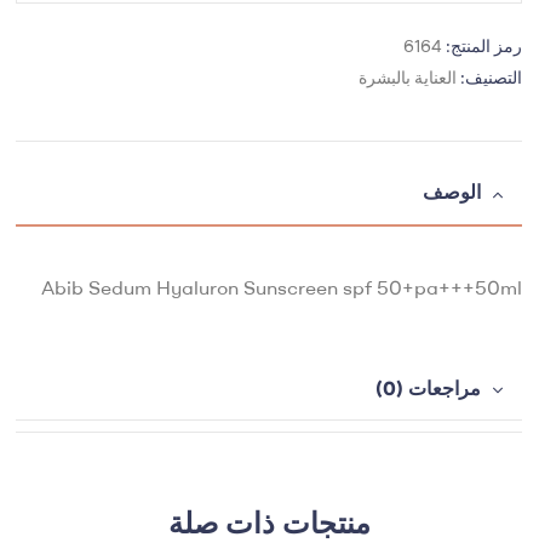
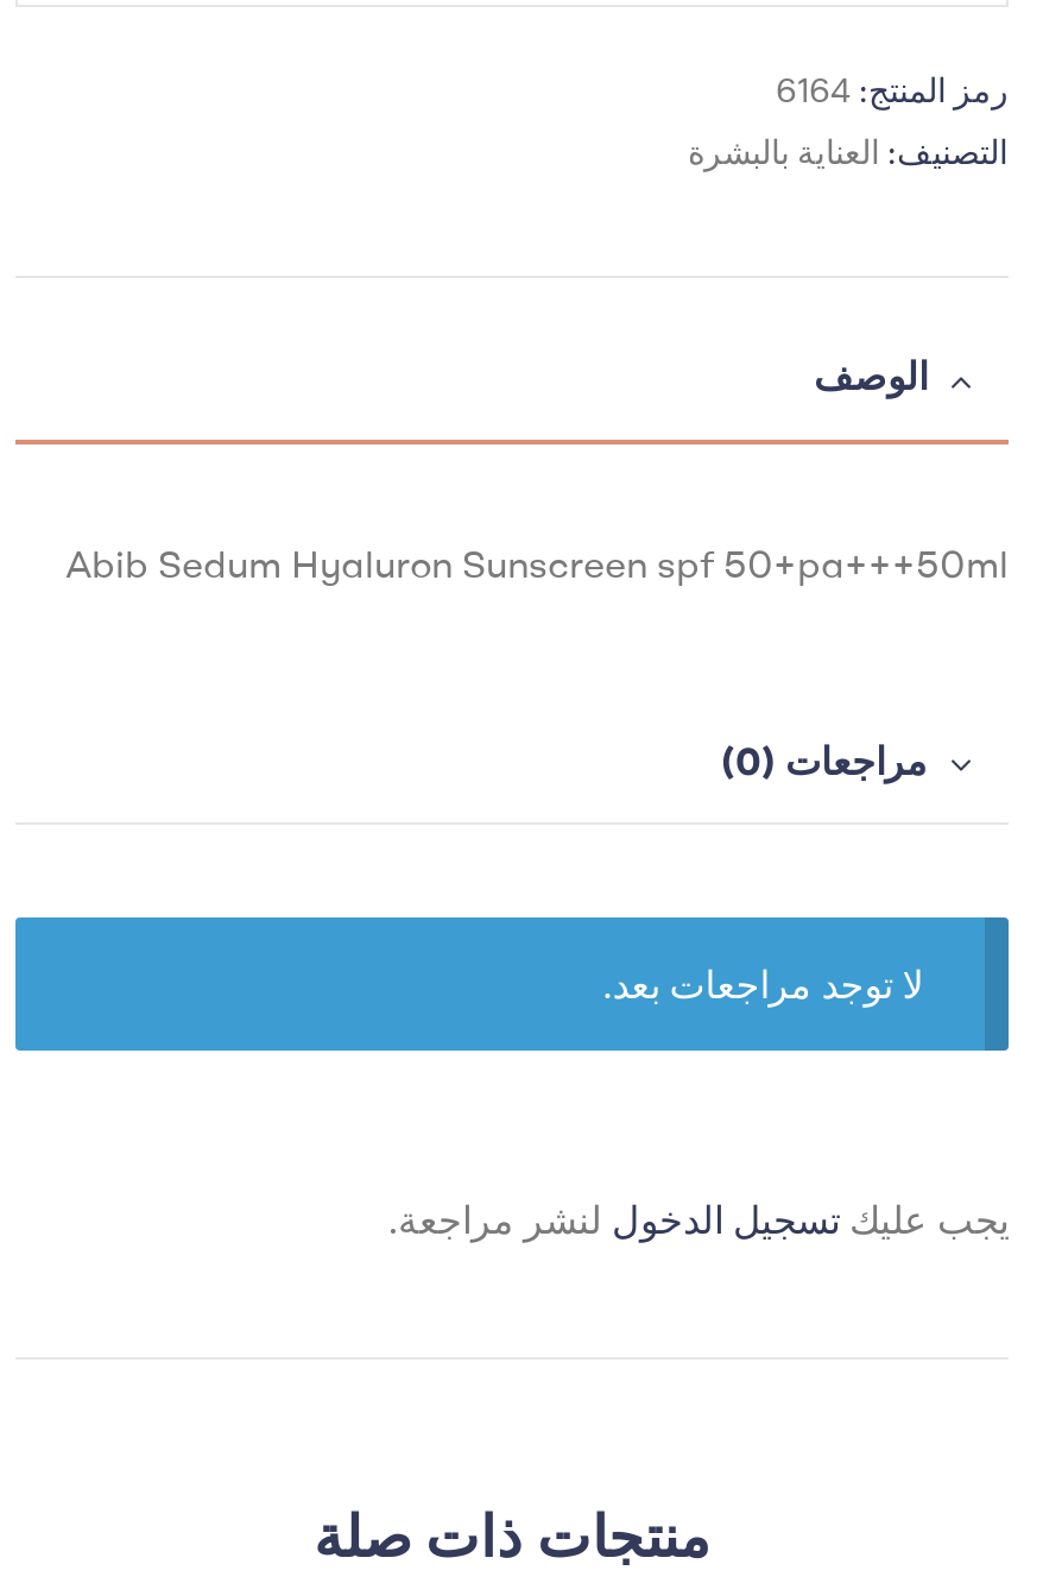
none -> [388,1196,1009,1244] يجب عليك تسجيل الدخول لنشر مراجعة.
none -> [603,960,923,1008] لا توجد مراجعات بعد.

